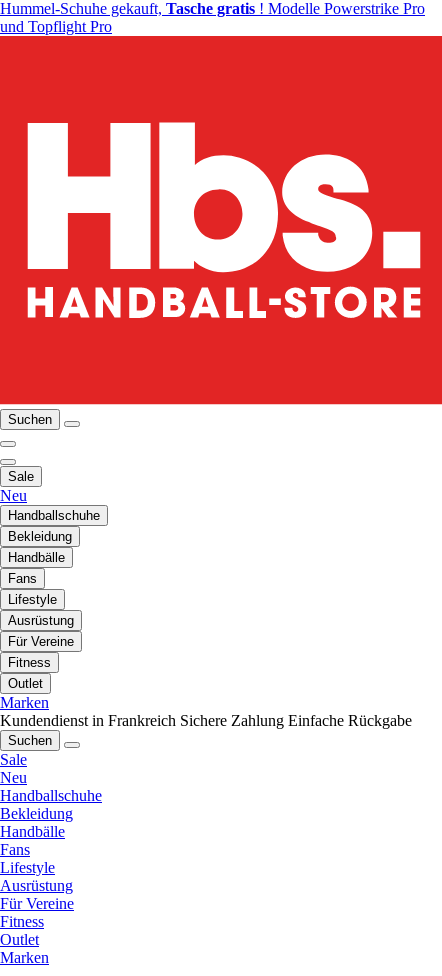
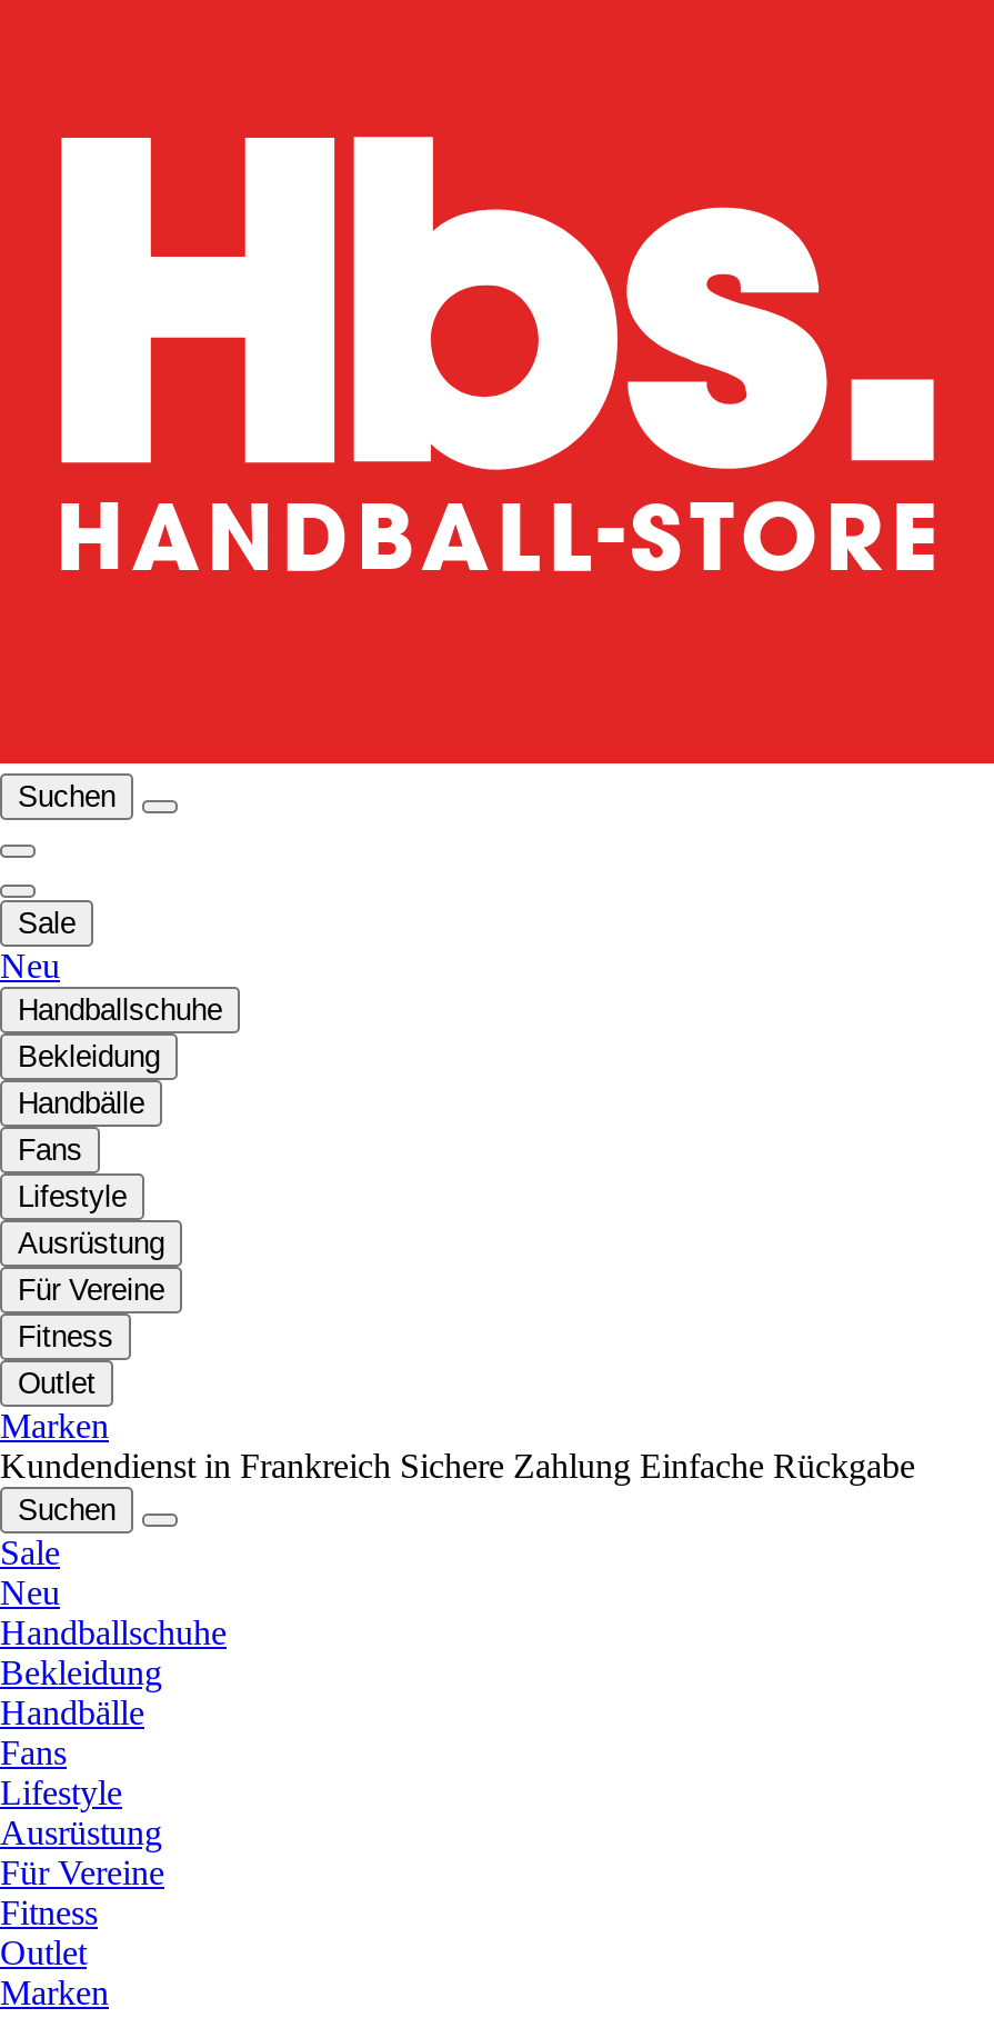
[0,0,425,35] Hummel-Schuhe gekauft, Tasche gratis! Modelle Powerstrike Pro | und Topflight Pro -> none

